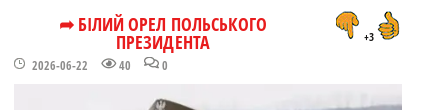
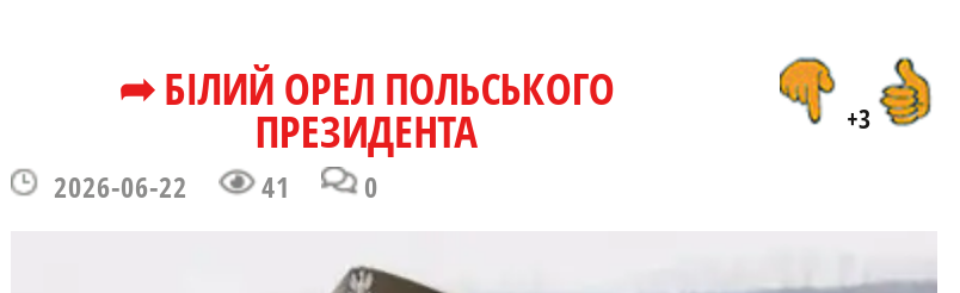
[32,57,168,74] 2026-06-22 40 0 -> [54,167,379,208] 2026-06-22 41 0

